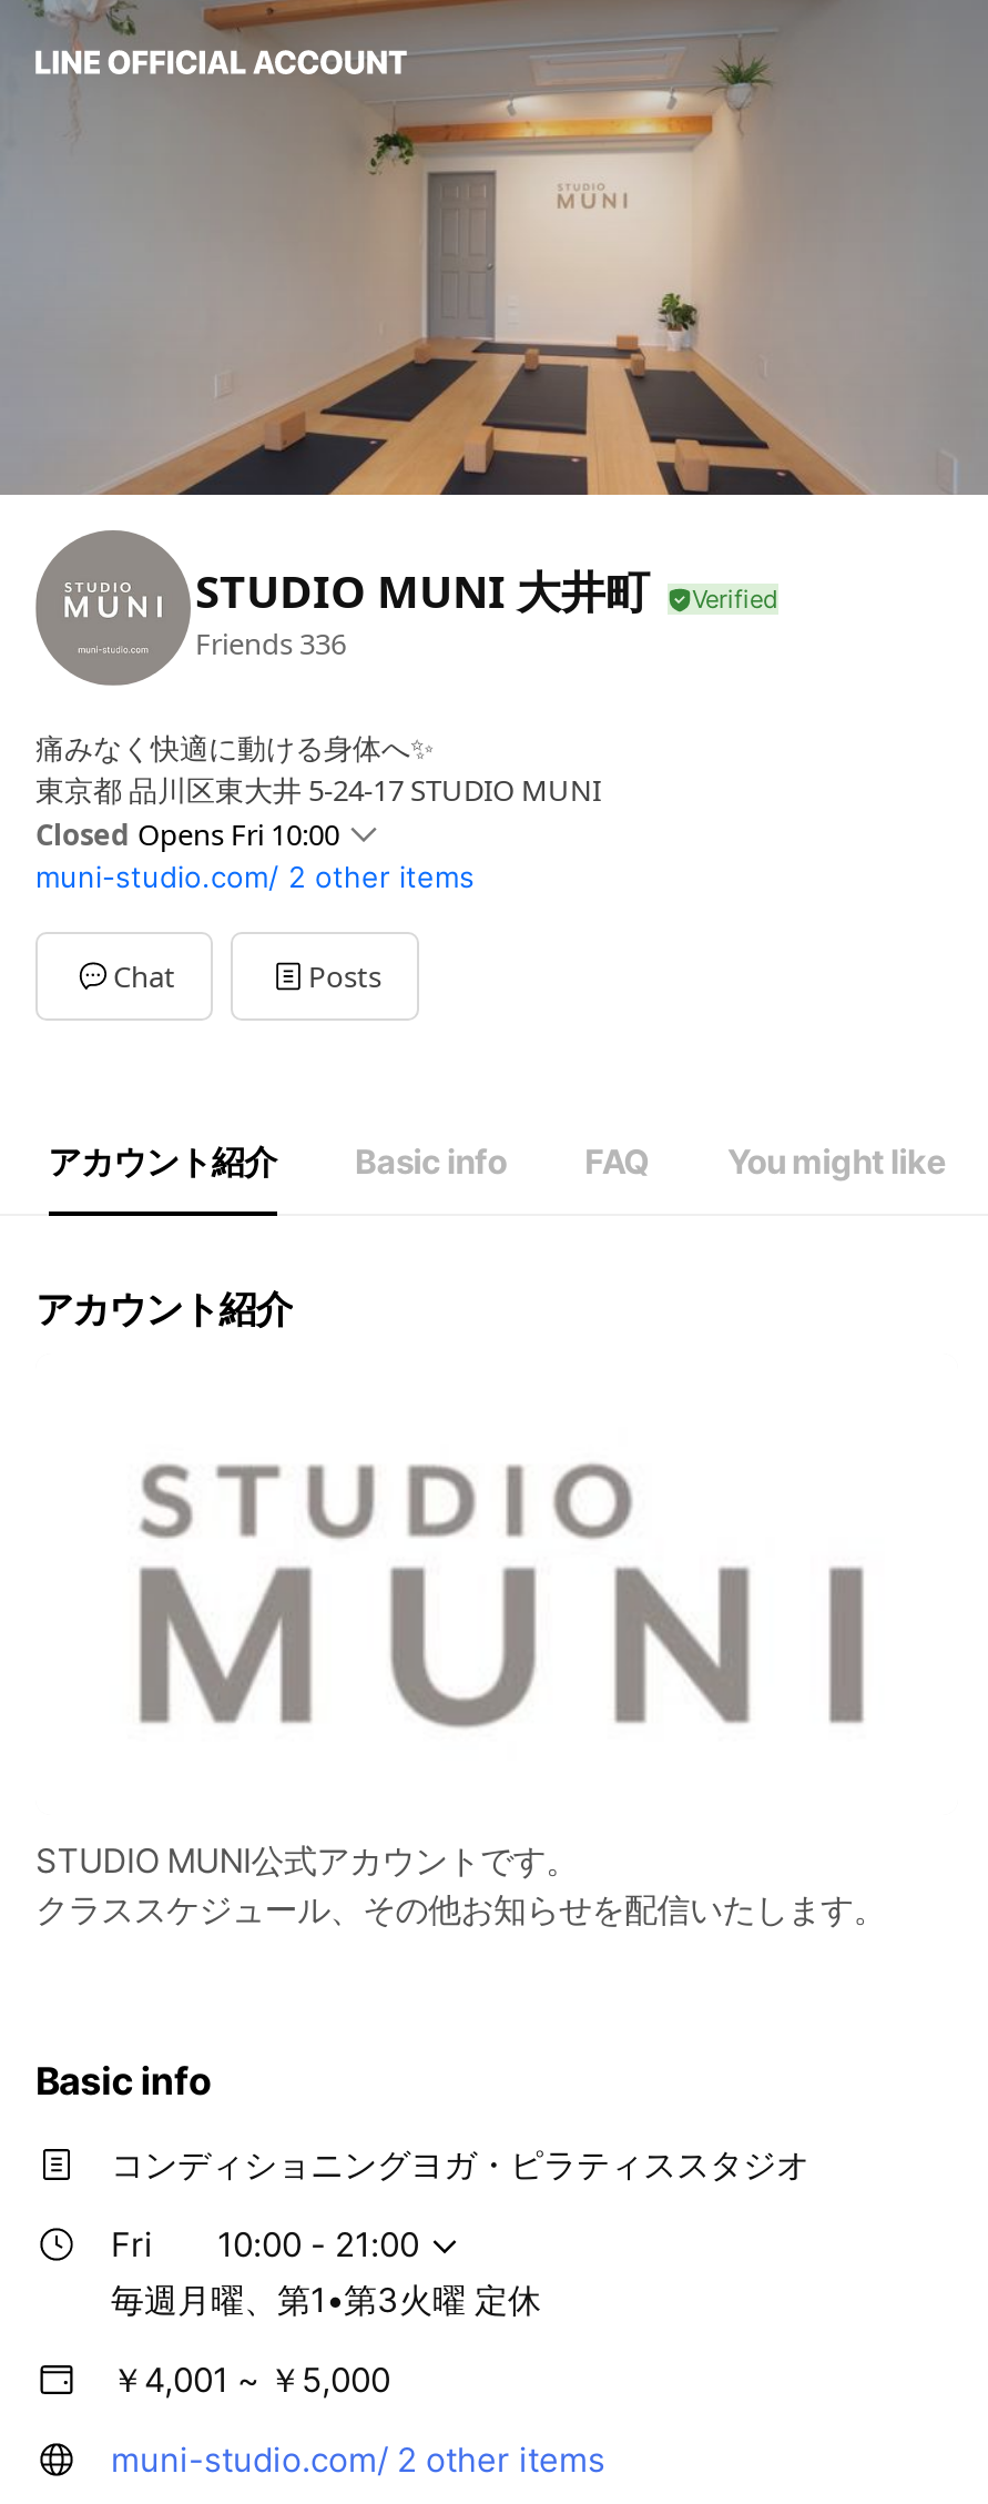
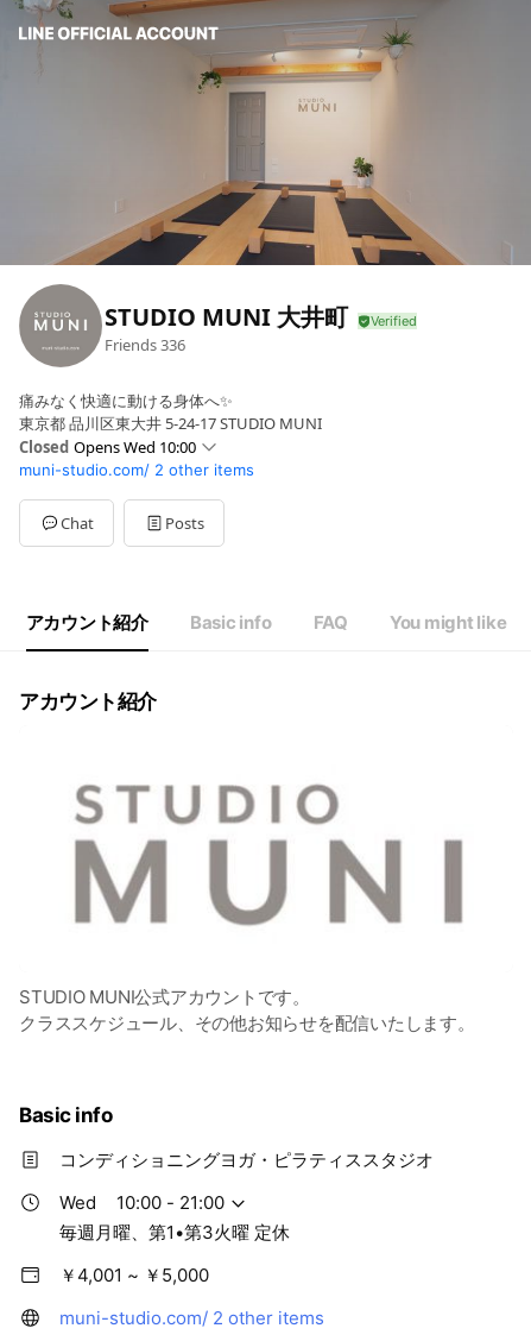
[35,815,339,855] Closed Opens Fri 10:00 -> [19,437,196,458] Closed Opens Wed 10:00
[111,2224,153,2266] Fri -> [59,1192,96,1214] Wed

